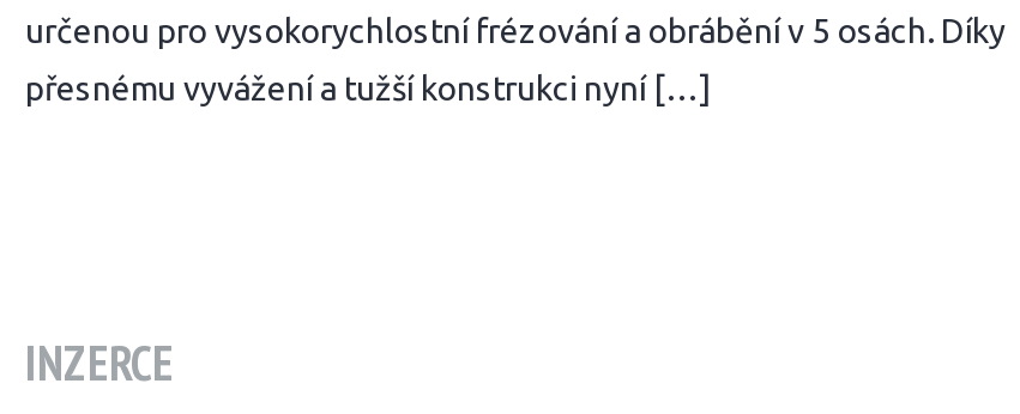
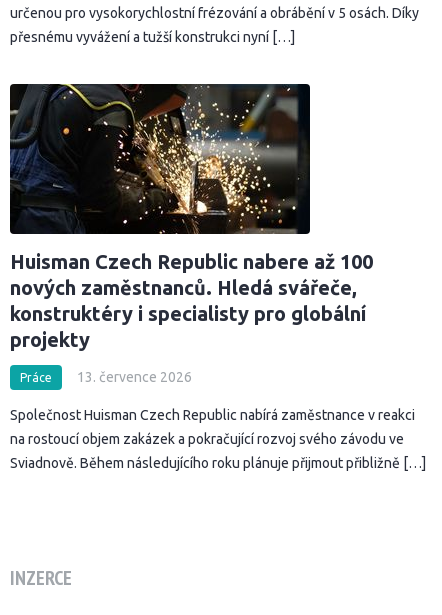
none -> [9,83,426,471] [image] | Huisman Czech Republic nabere až 100 | nových zaměstnanců. Hledá svářeče, | konstruktéry i specialisty pro globální | projekty | Práce | 13. července 2026 | Společnost Huisman Czech Republic nabírá zaměstnance v reakci | na rostoucí objem zakázek a pokračující rozvoj svého závodu ve | Sviadnově. Během následujícího roku plánuje přijmout přibližně […]

